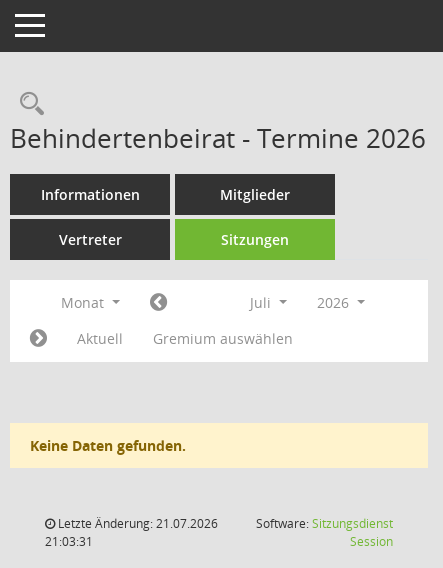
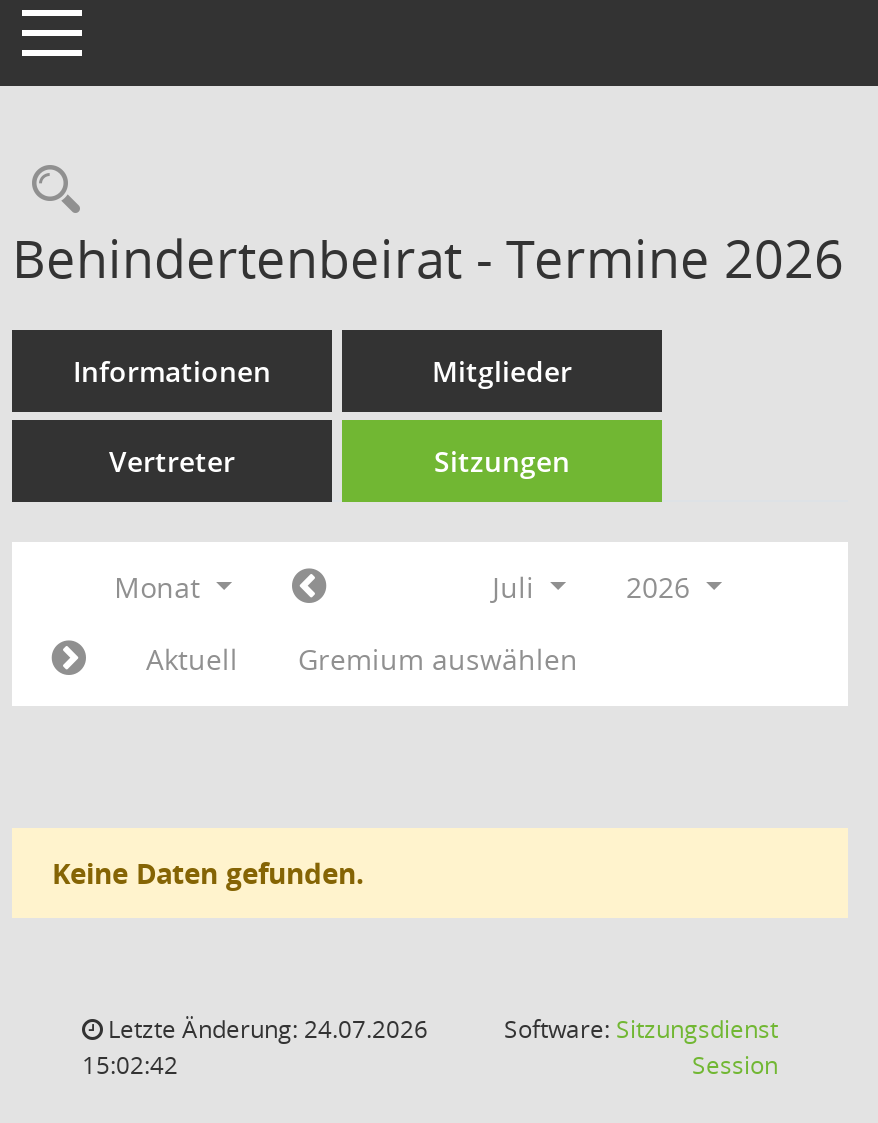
[55,515,218,532] Letzte Änderung: 21.07.2026 -> [102,1012,428,1046] Letzte Änderung: 24.07.2026
[45,533,93,550] 21:03:31 -> [82,1048,178,1082] 15:02:42

